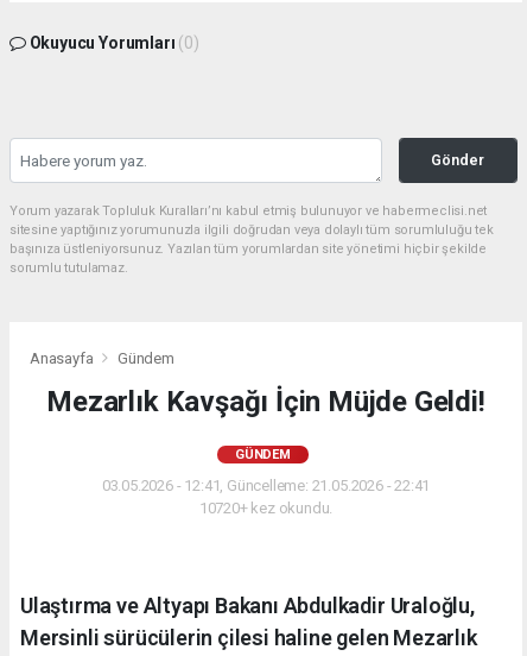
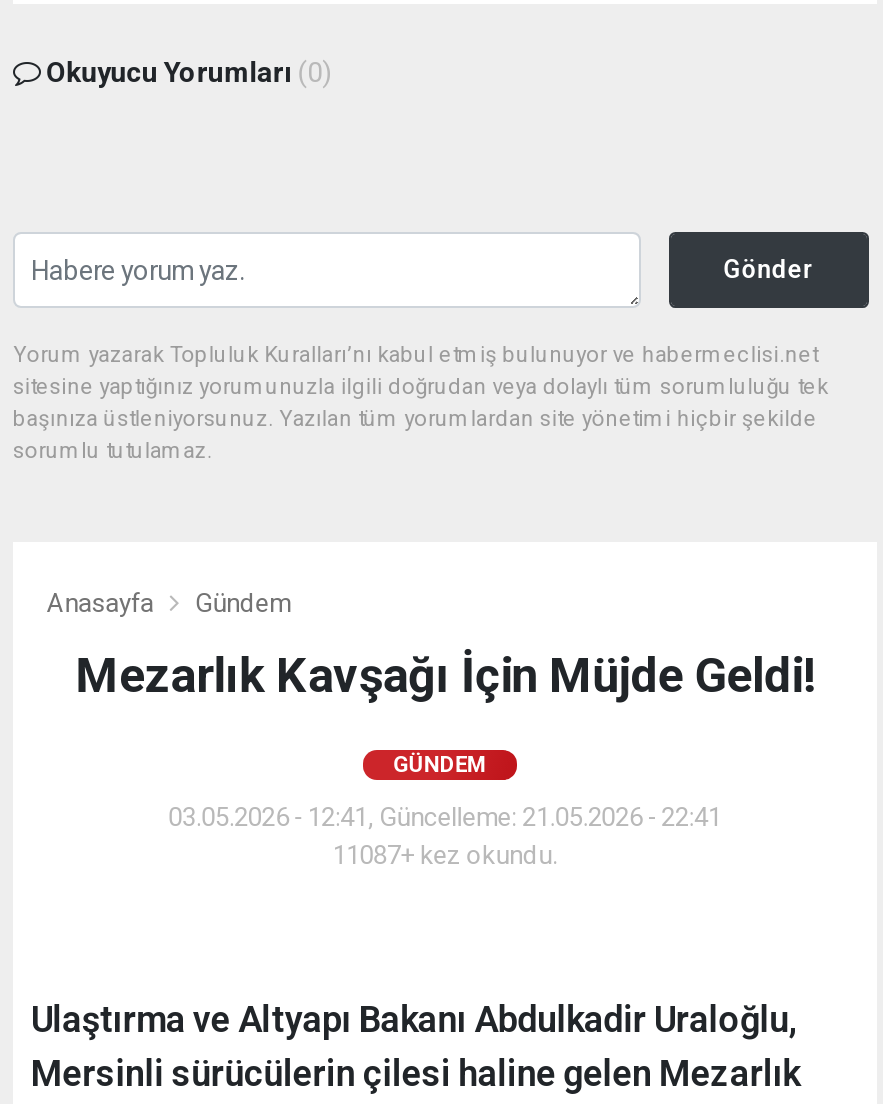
[199,500,333,517] 10720+ kez okundu. -> [332,841,558,871] 11087+ kez okundu.

